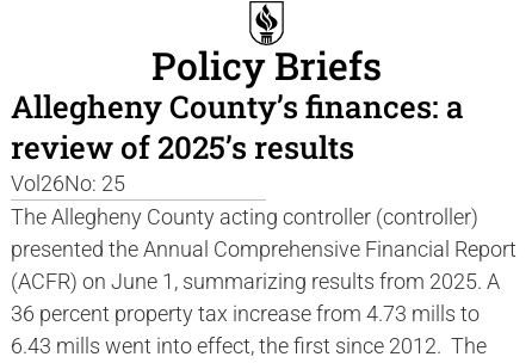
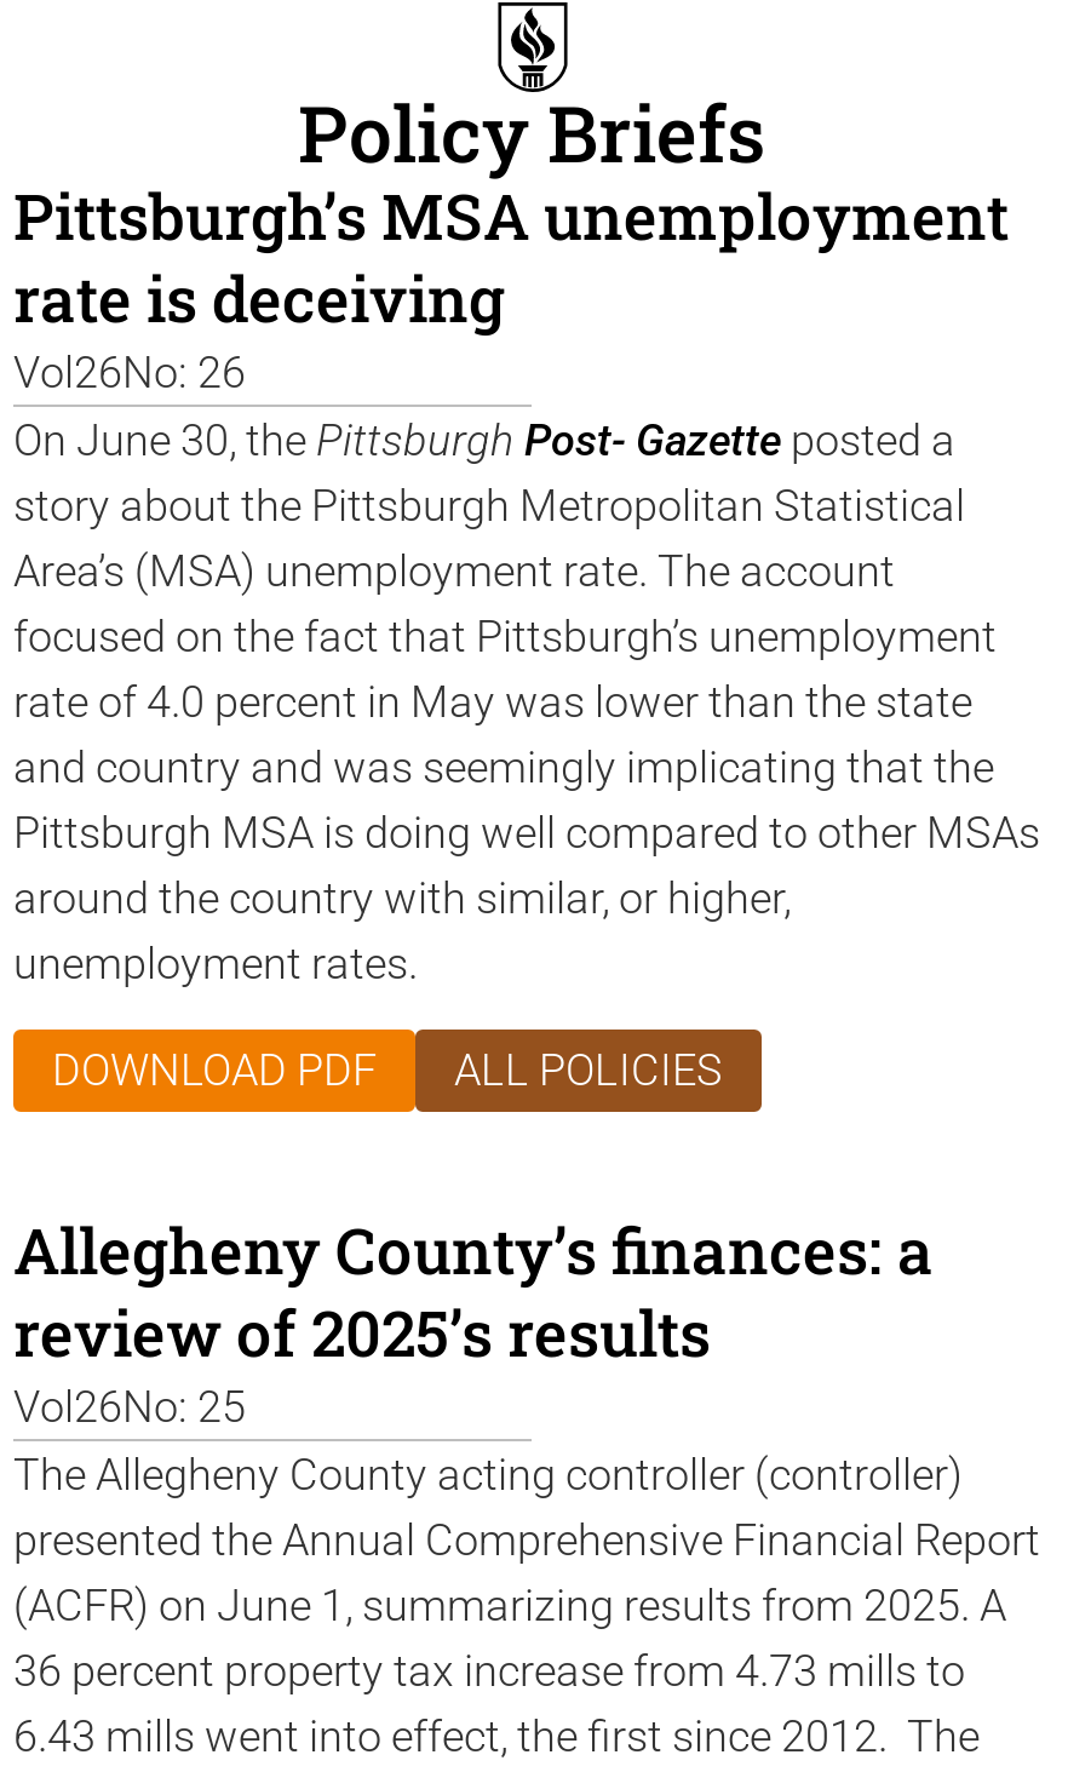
none -> [13,174,1040,1096] Pittsburgh’s MSA unemployment | rate is deceiving | Vol26No: 26 | On June 30, the Pittsburgh Post- Gazette posted a | story about the Pittsburgh Metropolitan Statistical | Area’s (MSA) unemployment rate. The account | focused on the fact that Pittsburgh’s unemployment | rate of 4.0 percent in May was lower than the state | and country and was seemingly implicating that the | Pittsburgh MSA is doing well compared to other MSAs | around the country with similar, or higher, | unemployment rates. | DOWNLOAD PDF | ALL POLICIES

